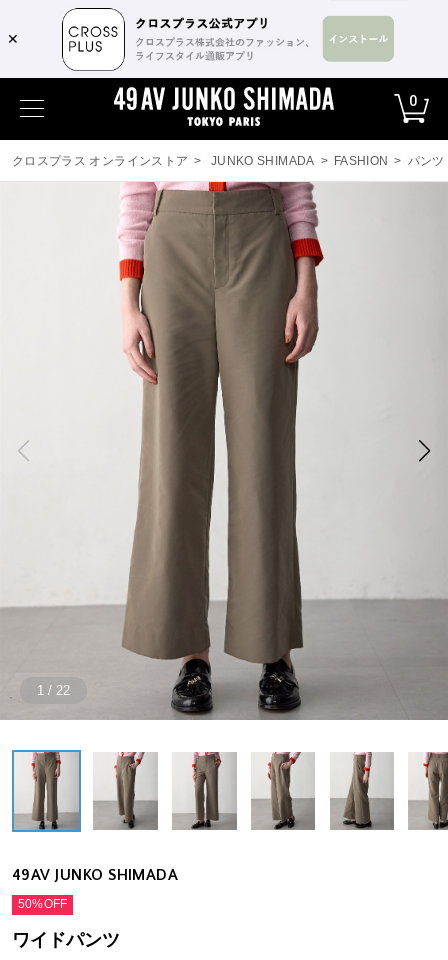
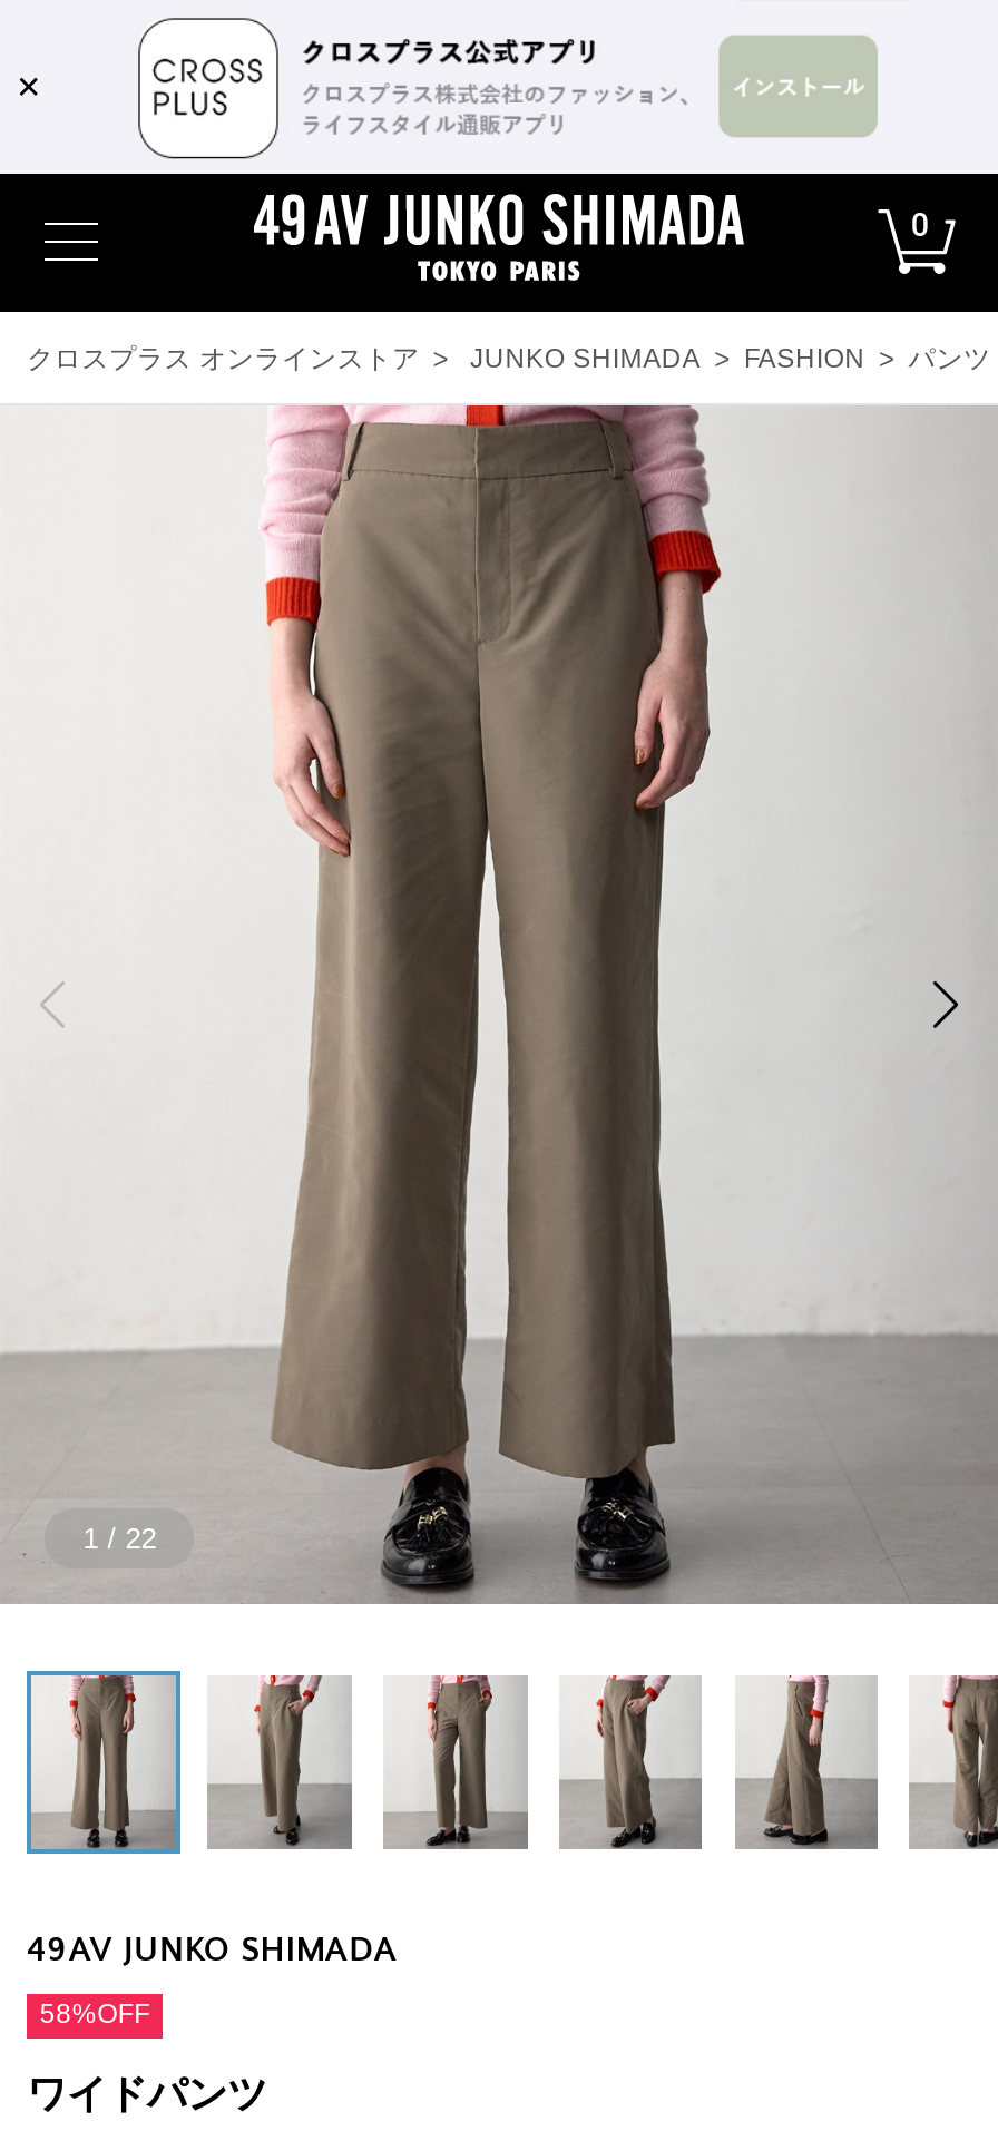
[18,897,67,911] 50%OFF -> [40,1999,150,2030] 58%OFF

